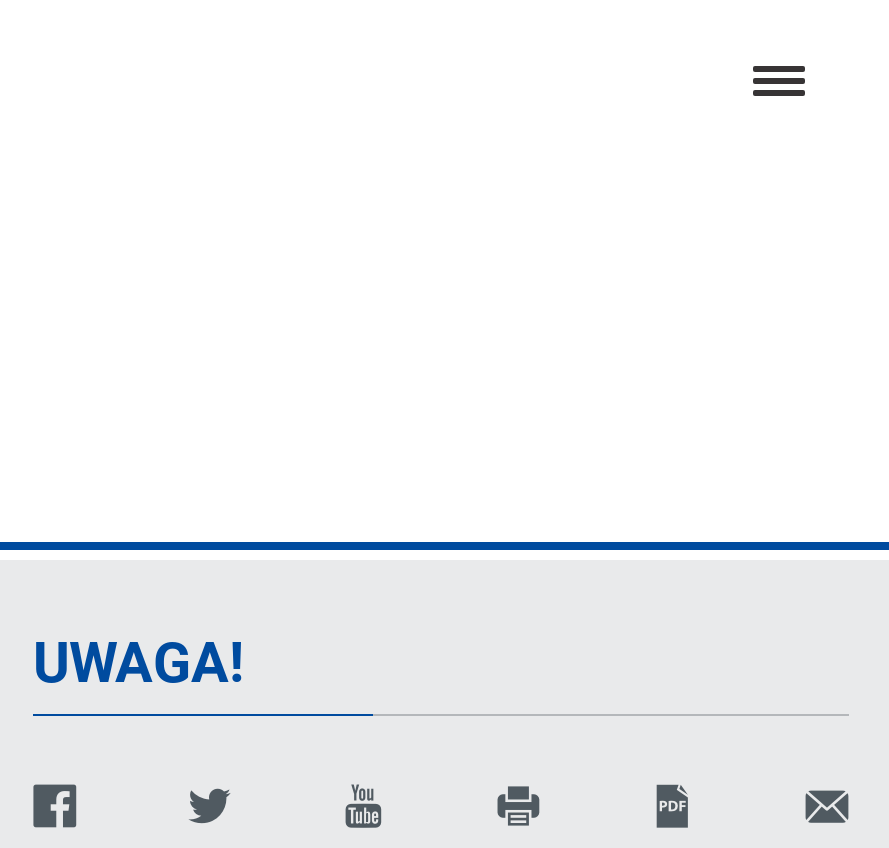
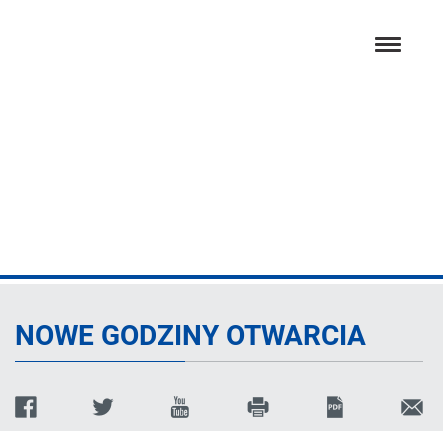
[33,630,245,696] UWAGA! -> [15,319,366,352] NOWE GODZINY OTWARCIA

